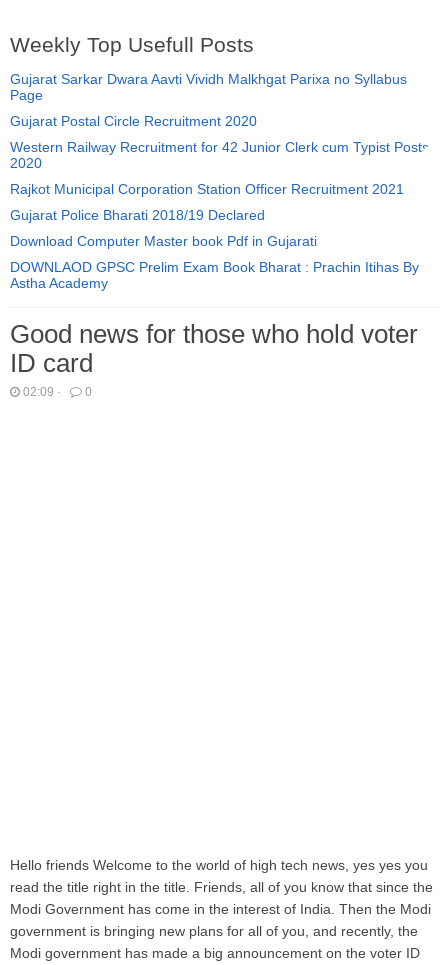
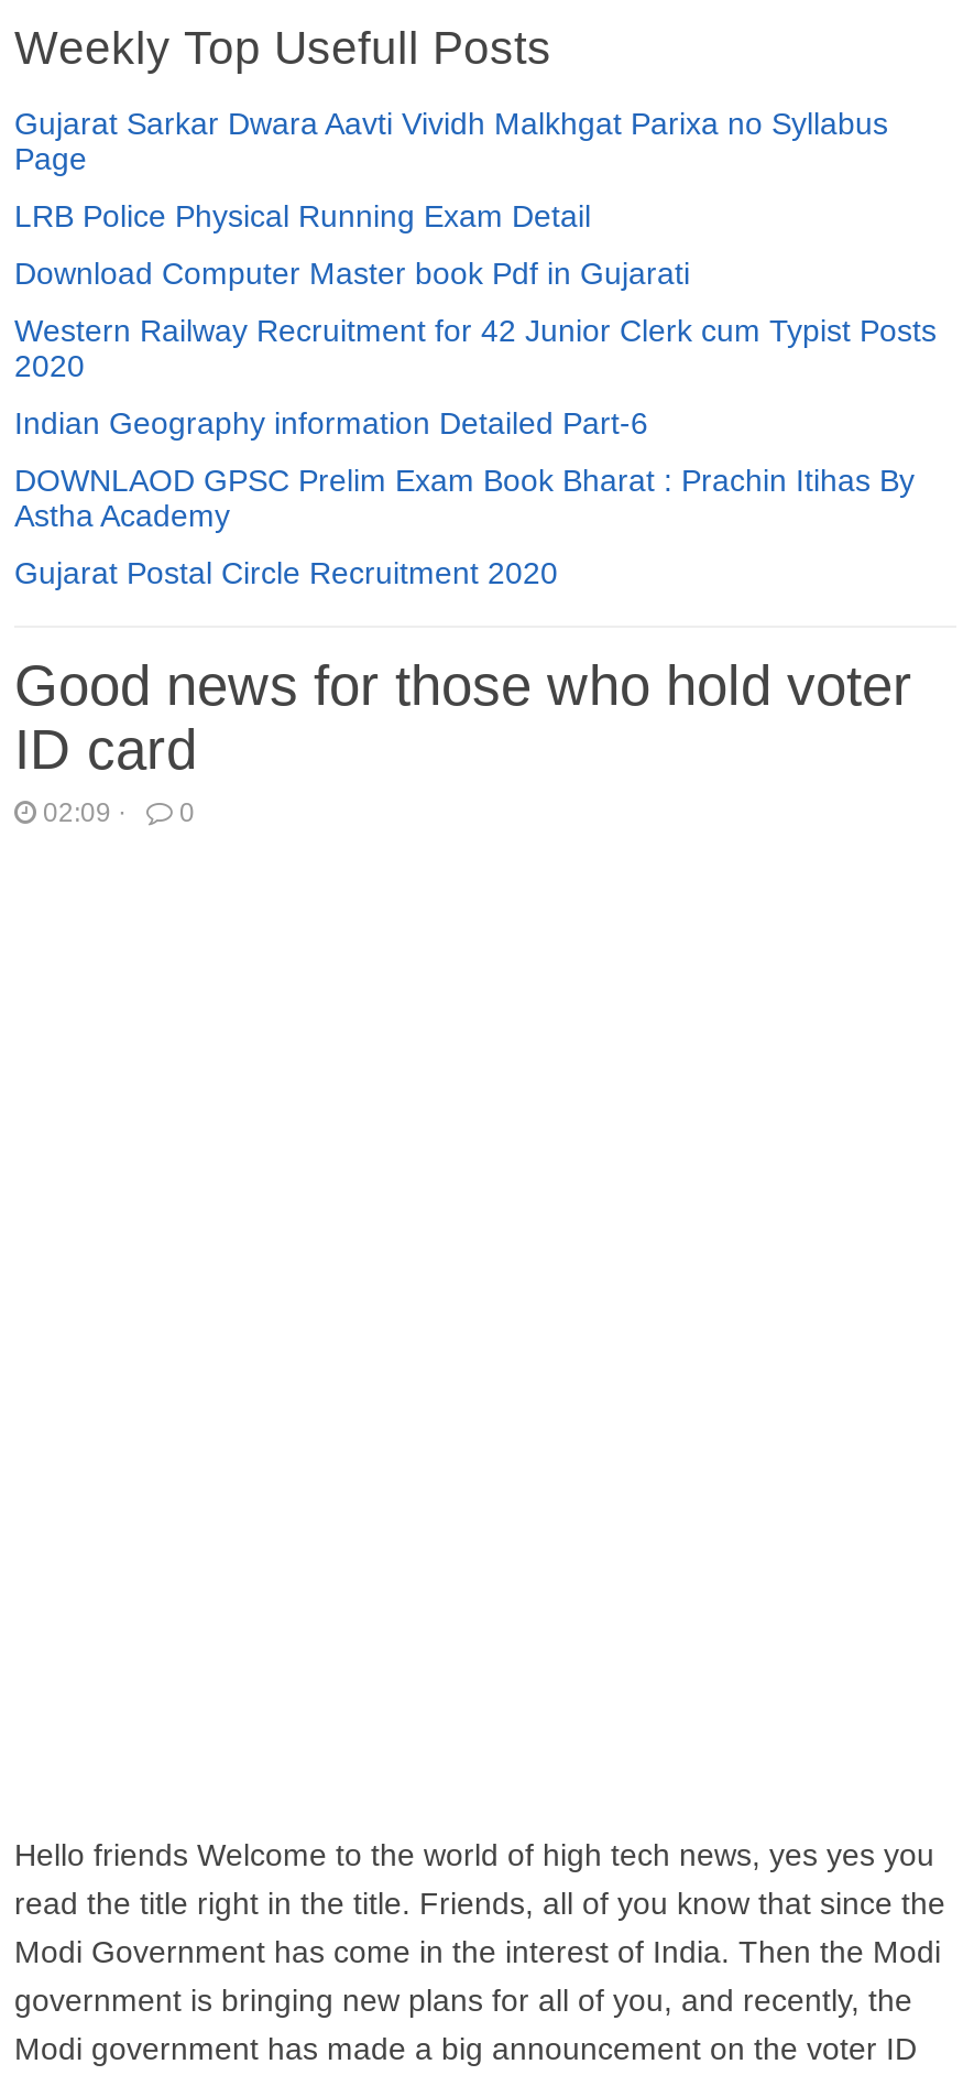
none -> [14,198,591,233] LRB Police Physical Running Exam Detail
moved [10,113,257,129] -> [14,555,558,590]: Gujarat Postal Circle Recruitment 2020
moved [10,139,429,171] -> [14,313,937,383]: Western Railway Recruitment for 42 Junior Clerk cum Typist Posts | 2020
[10,181,404,223] Rajkot Municipal Corporation Station Officer Recruitment 2021 | Gujarat Police Bharati 2018/19 Declared -> [14,405,648,441] Indian Geography information Detailed Part-6
moved [10,233,317,249] -> [14,256,690,291]: Download Computer Master book Pdf in Gujarati
moved [10,259,419,291] -> [14,463,915,533]: DOWNLAOD GPSC Prelim Exam Book Bharat : Prachin Itihas By | Astha Academy

